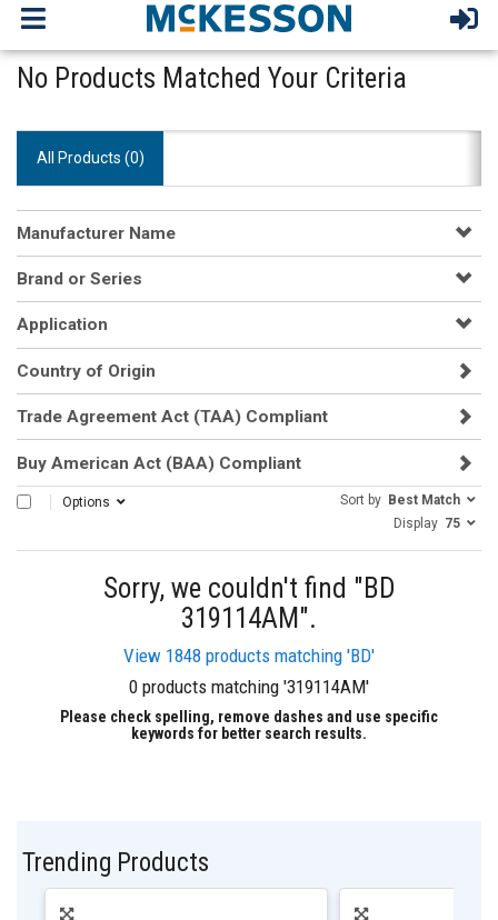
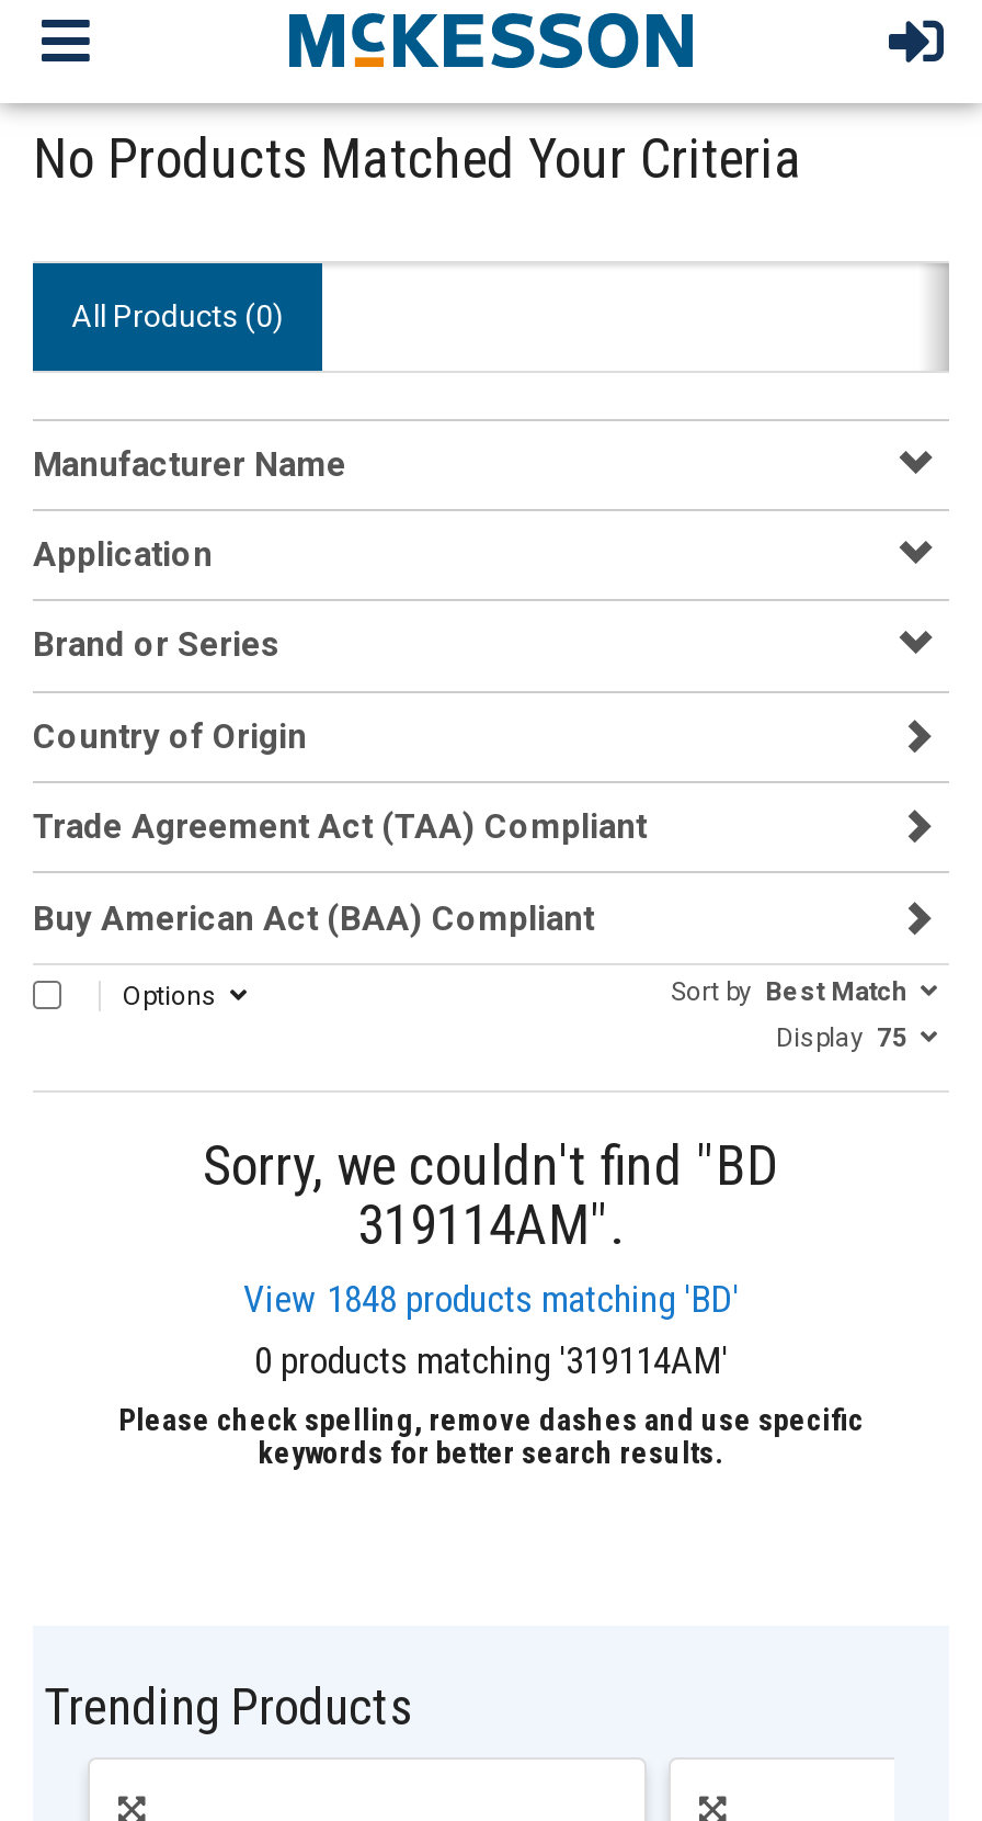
moved [17,269,142,289] -> [33,626,281,666]: Brand or Series
moved [17,315,108,335] -> [33,536,213,575]: Application

